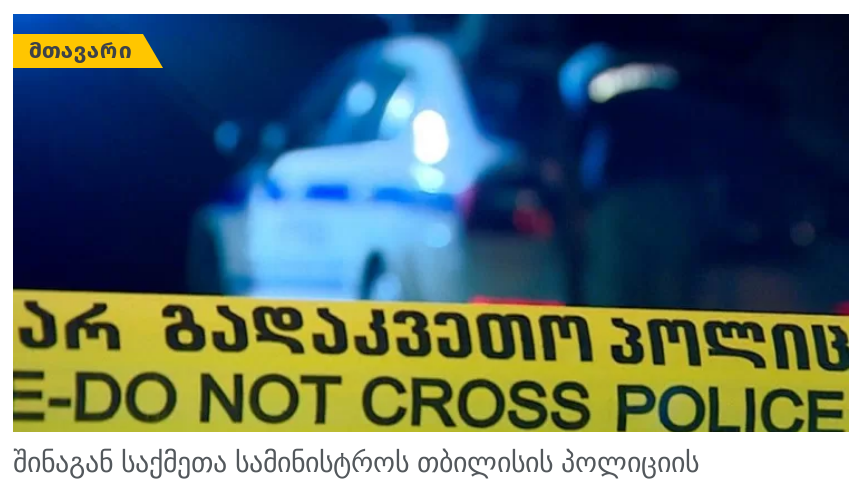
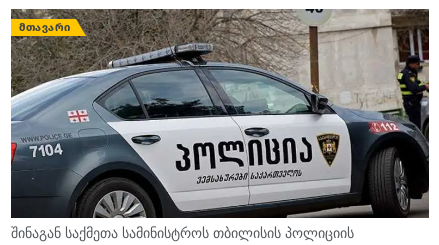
[11,12,851,434] [image] -> [10,8,430,219] [image]

